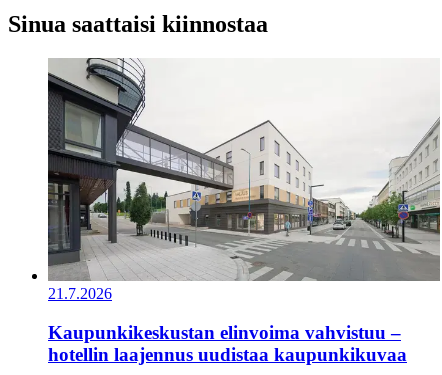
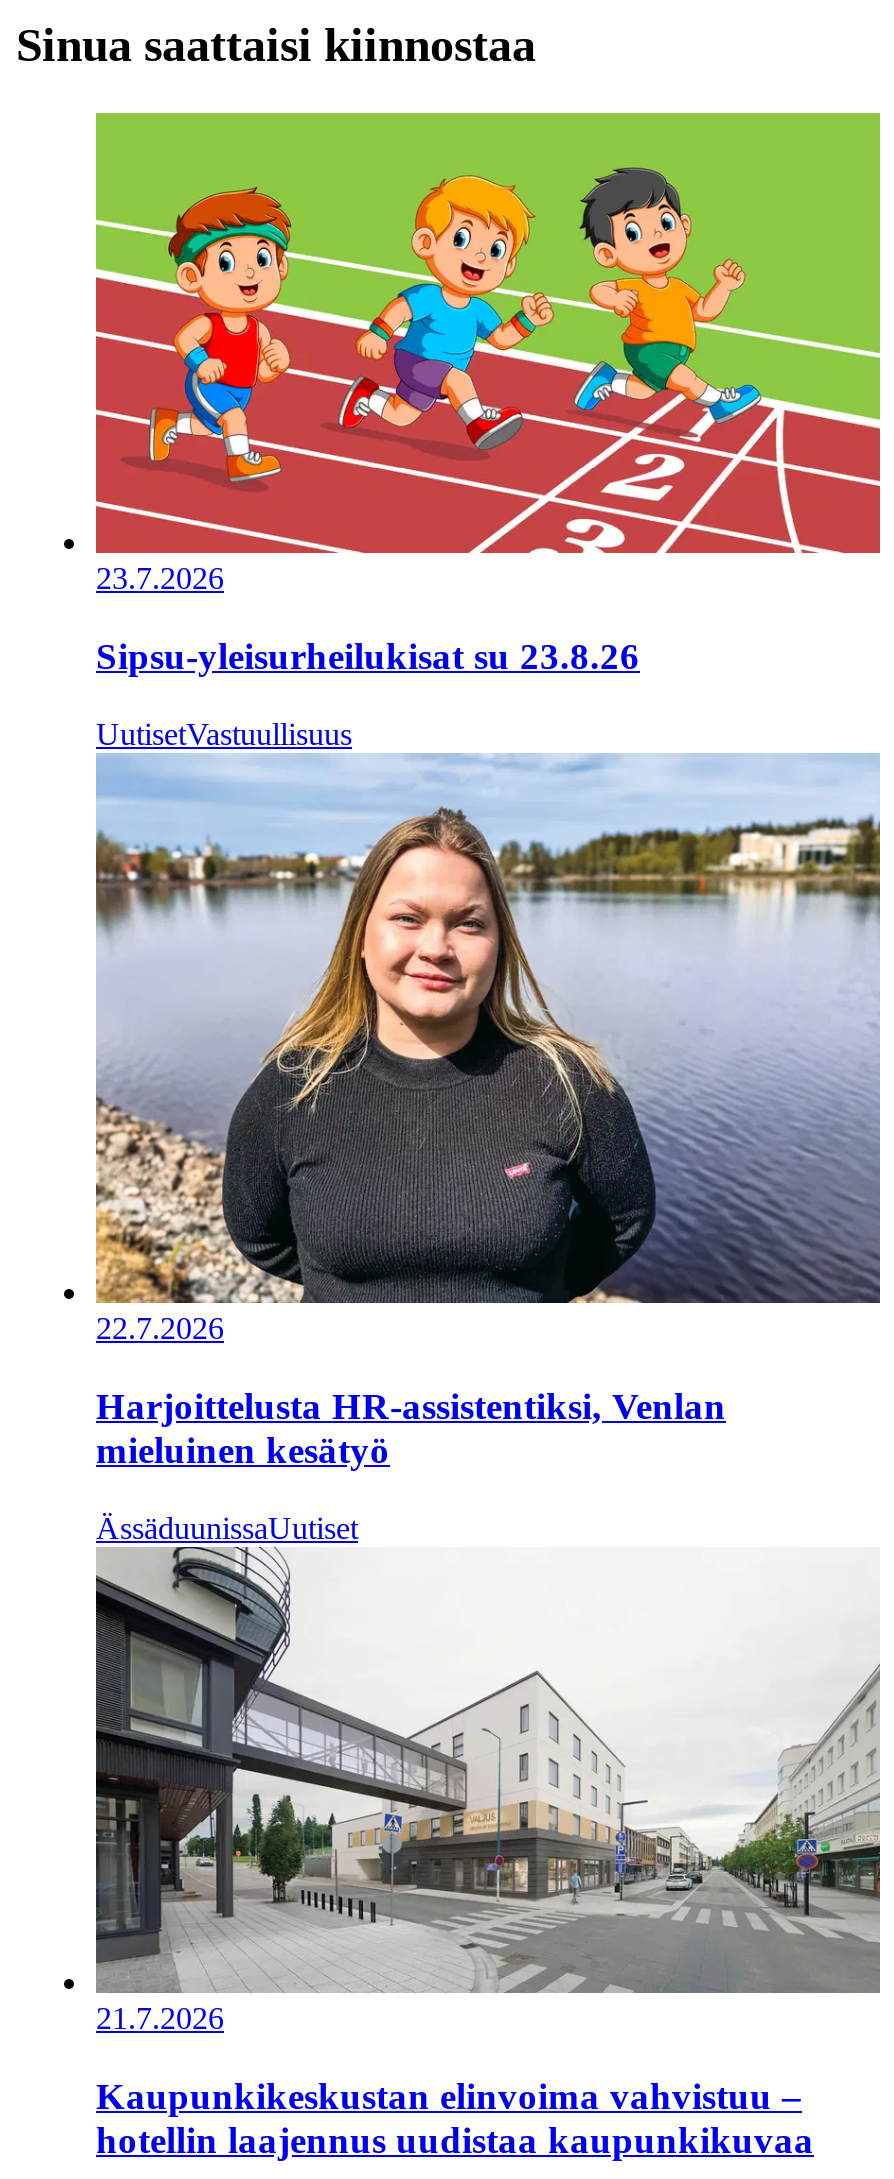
none -> [94,111,882,750] [image] | 23.7.2026 | Sipsu-yleisurheilukisat su 23.8.26 | UutisetVastuullisuus
none -> [94,753,882,1544] [image] | 22.7.2026 | Harjoittelusta HR-assistentiksi, Venlan | mieluinen kesätyö | ÄssäduunissaUutiset

